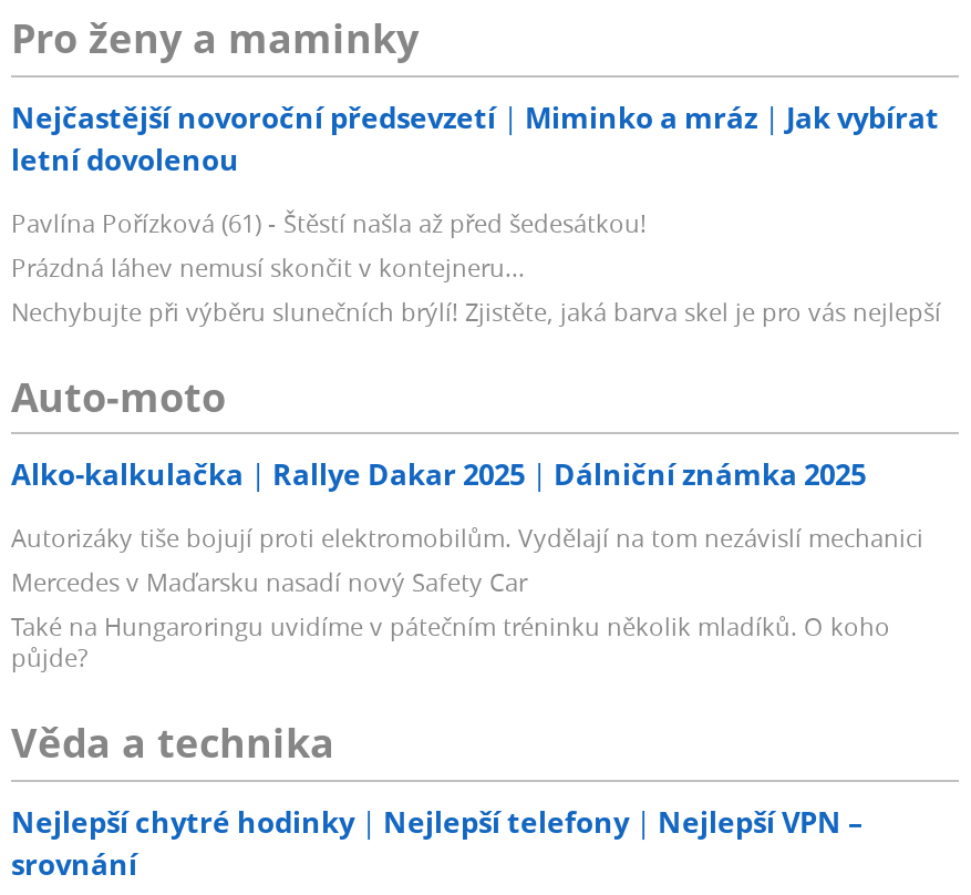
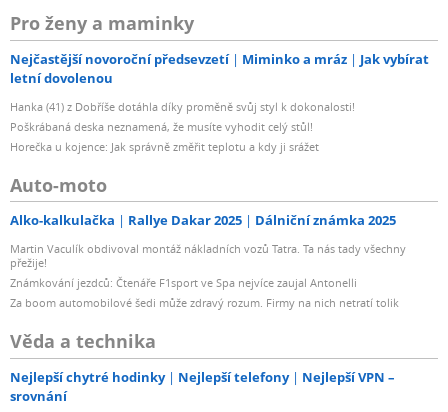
[11,206,941,327] Pavlína Pořízková (61) - Štěstí našla až před šedesátkou! | Prázdná láhev nemusí skončit v kontejneru... | Nechybujte při výběru slunečních brýlí! Zjistěte, jaká barva skel je pro vás nejlepší -> [10,99,355,154] Hanka (41) z Dobříše dotáhla díky proměně svůj styl k dokonalosti! | Poškrábaná deska neznamená, že musíte vyhodit celý stůl! | Horečka u kojence: Jak správně změřit teplotu a kdy ji srážet
[11,521,923,674] Autorizáky tiše bojují proti elektromobilům. Vydělají na tom nezávislí mechanici | Mercedes v Maďarsku nasadí nový Safety Car | Také na Hungaroringu uvidíme v pátečním tréninku několik mladíků. O koho | půjde? -> [10,241,406,310] Martin Vaculík obdivoval montáž nákladních vozů Tatra. Ta nás tady všechny | přežije! | Známkování jezdců: Čtenáře F1sport ve Spa nejvíce zaujal Antonelli | Za boom automobilové šedi může zdravý rozum. Firmy na nich netratí tolik

